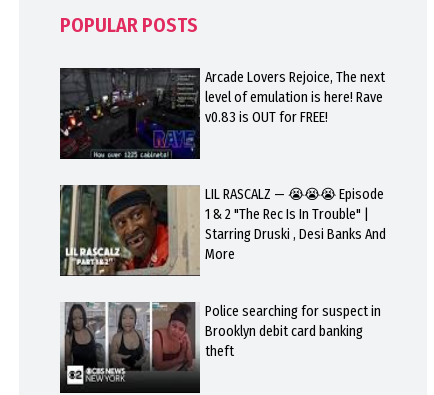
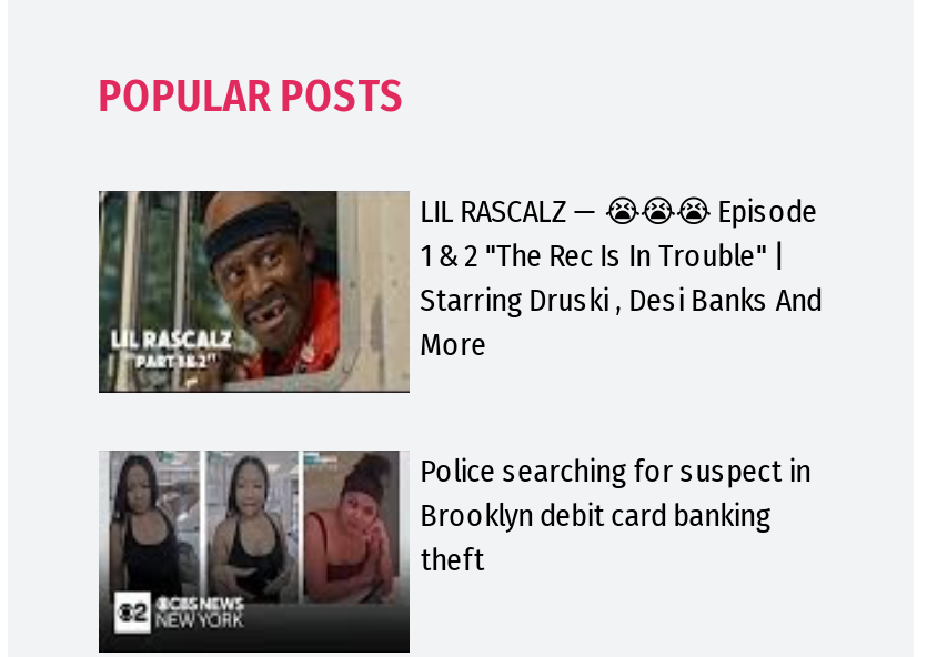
[60,67,385,159] [image] | Arcade Lovers Rejoice, The next | level of emulation is here! Rave | v0.83 is OUT for FREE! -> none

